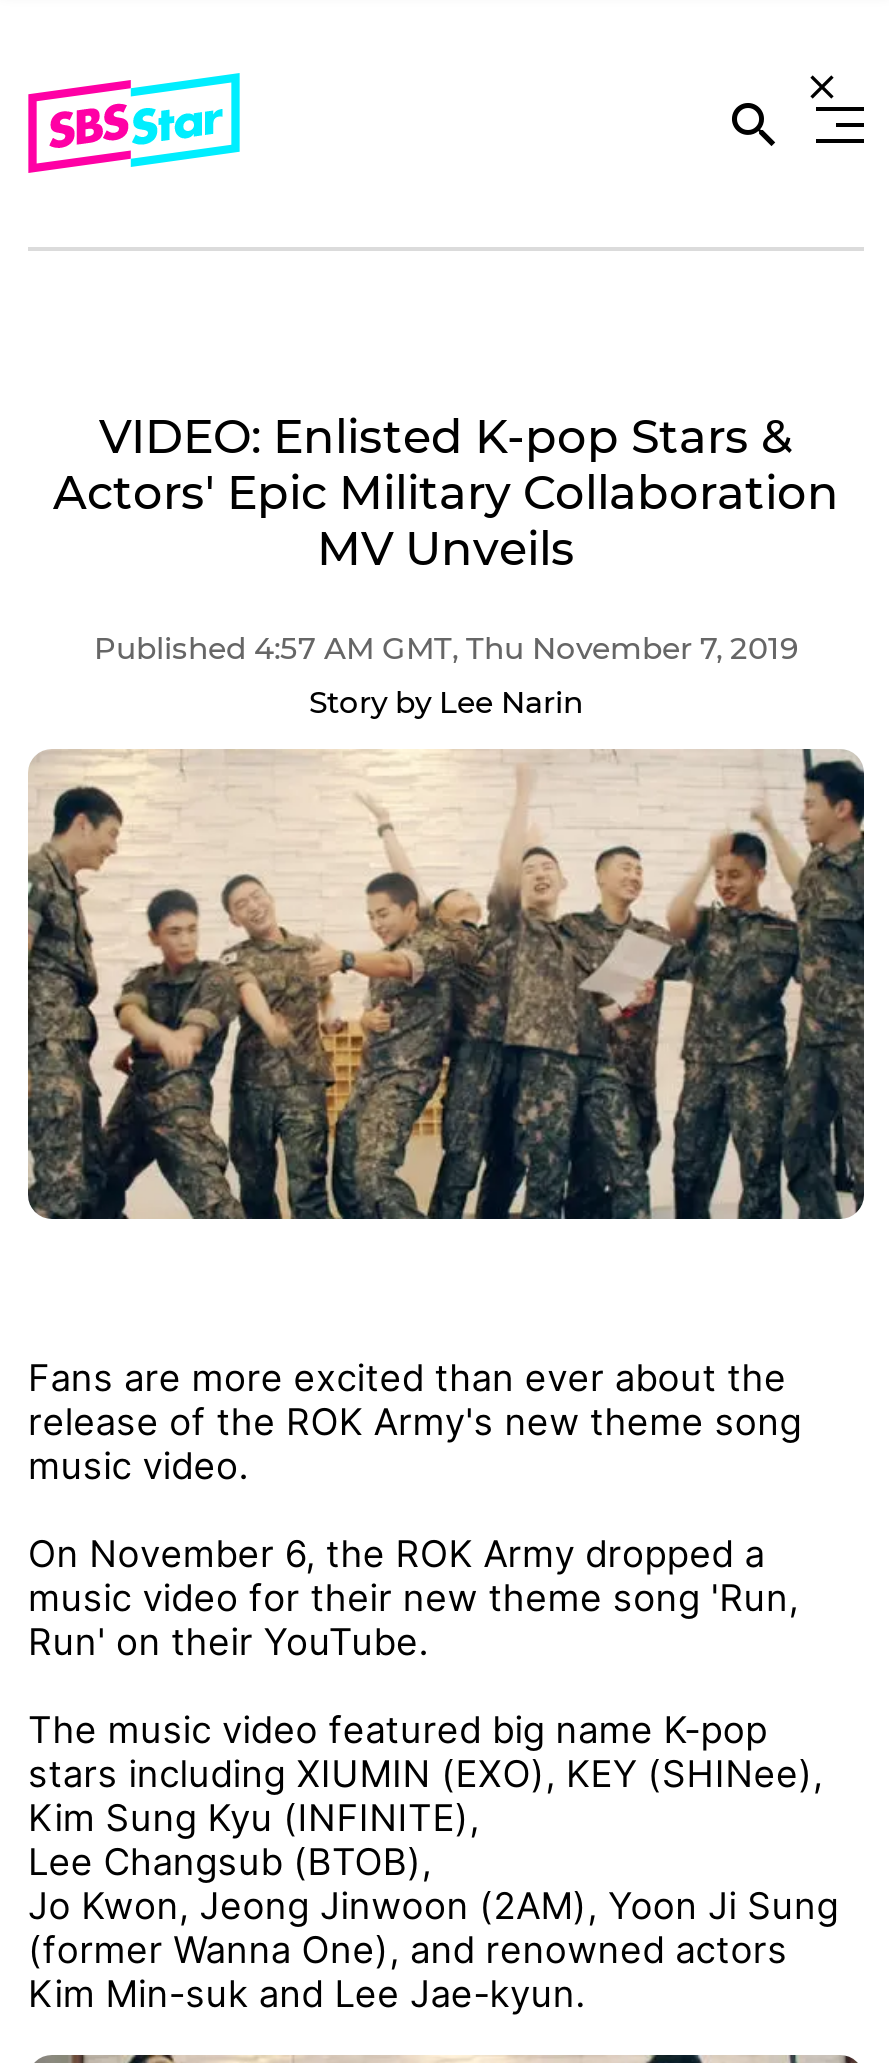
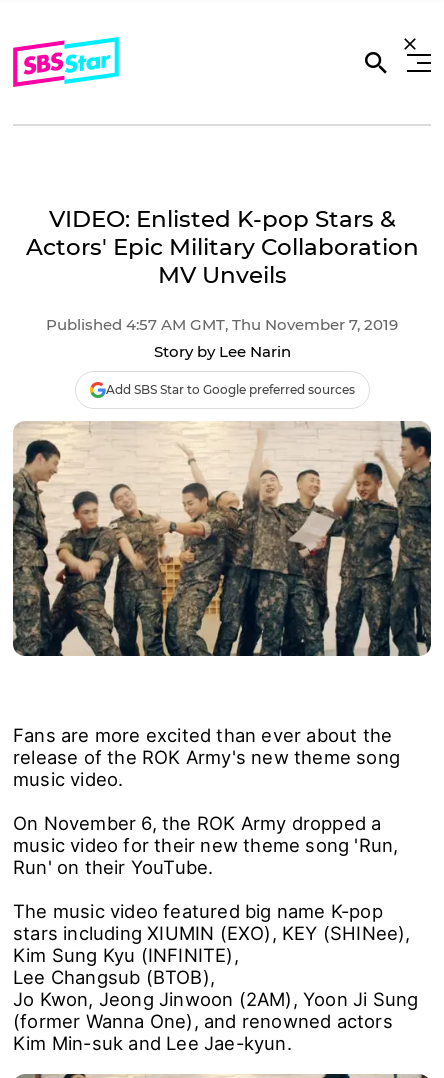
none -> [105,382,354,397] Add SBS Star to Google preferred sources

